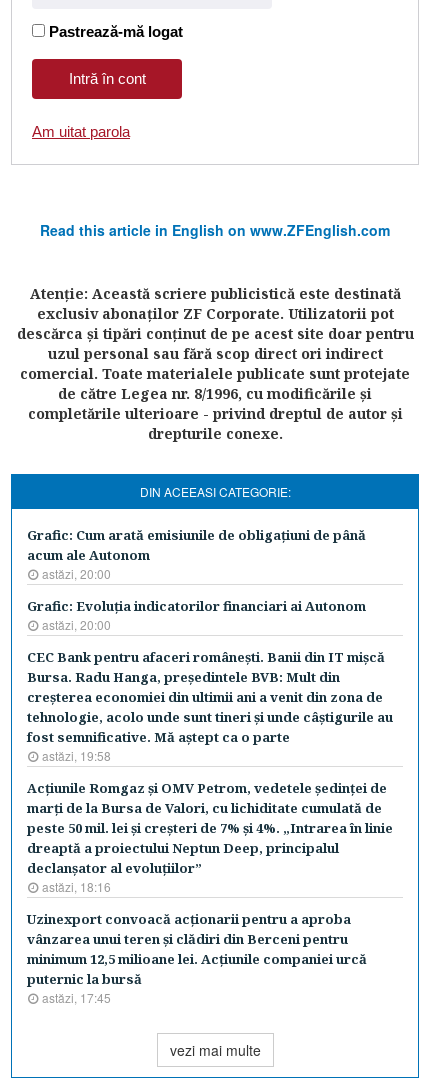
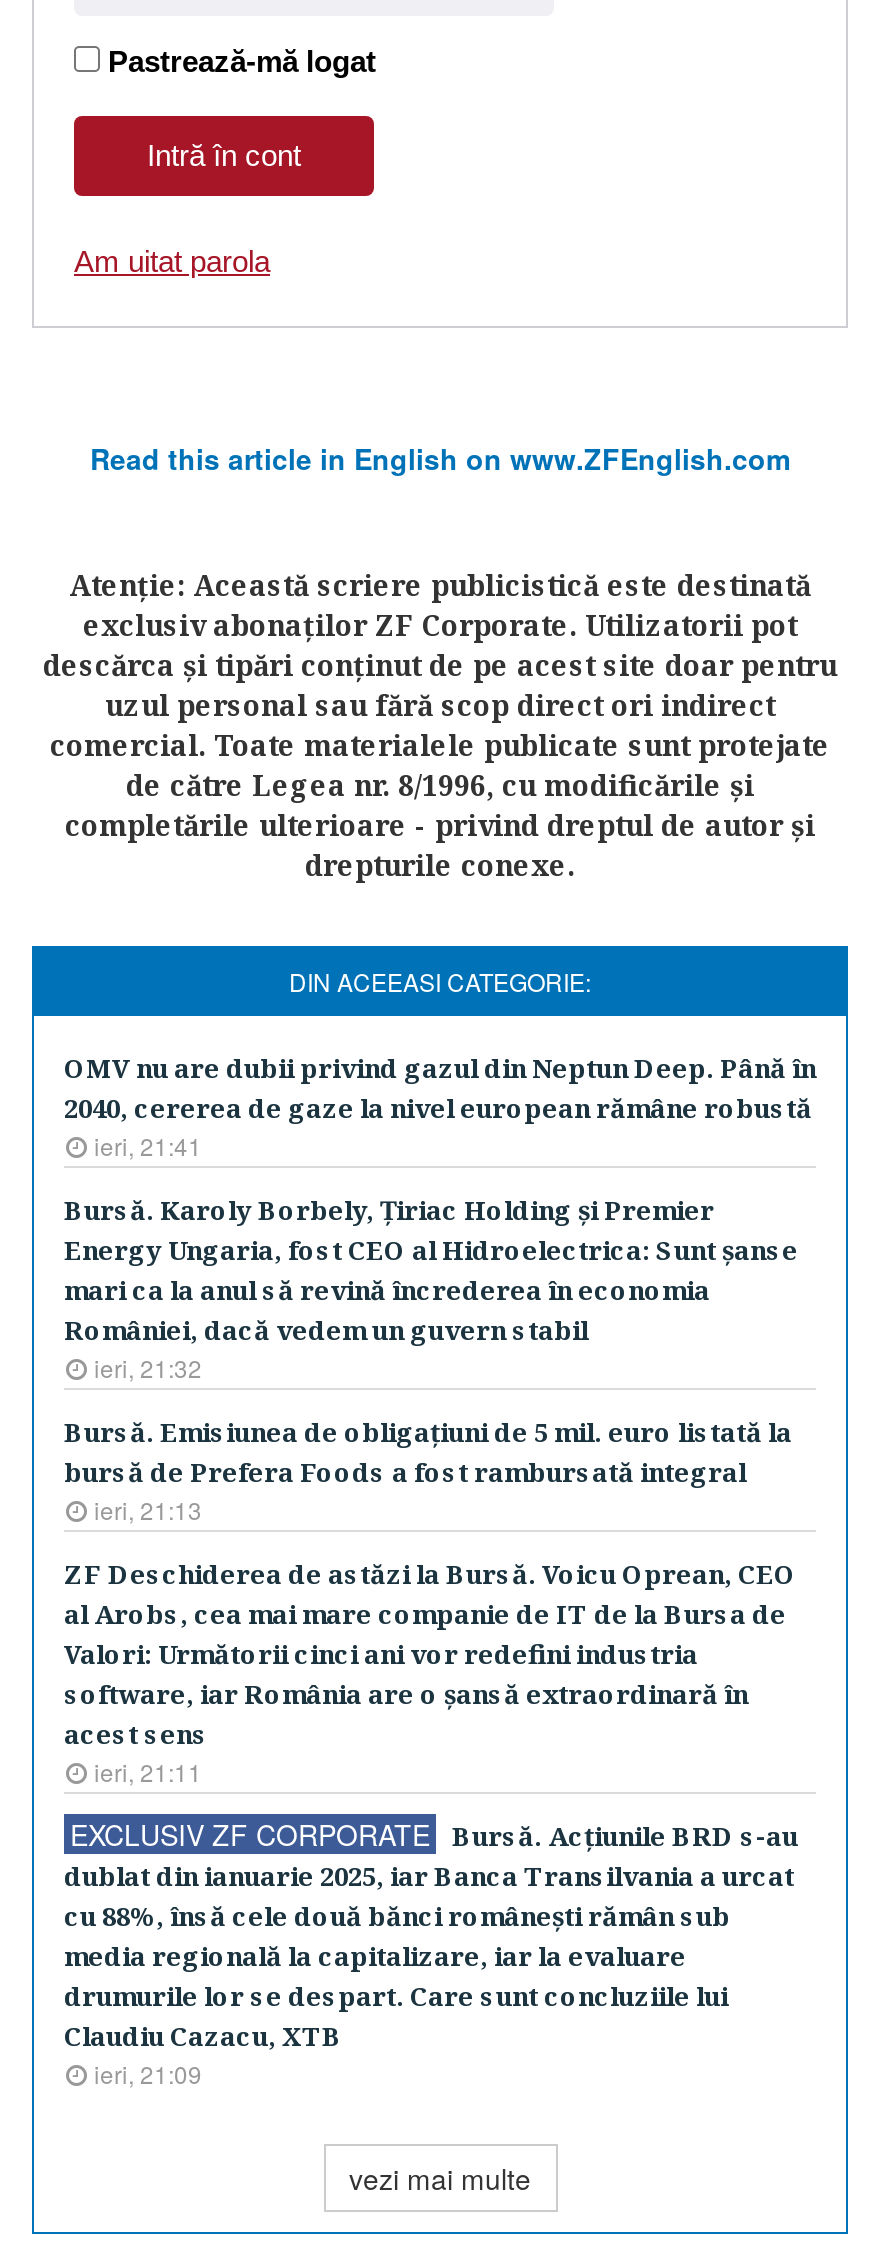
[27,526,366,582] Grafic: Cum arată emisiunile de obligaţiuni de până | acum ale Autonom | astăzi, 20:00 -> [64,1050,816,1162] OMV nu are dubii privind gazul din Neptun Deep. Până în | 2040, cererea de gaze la nivel european rămâne robustă | ieri, 21:41
[27,597,366,633] Grafic: Evoluţia indicatorilor financiari ai Autonom | astăzi, 20:00 -> [64,1192,798,1384] Bursă. Karoly Borbely, Ţiriac Holding şi Premier | Energy Ungaria, fost CEO al Hidroelectrica: Sunt şanse | mari ca la anul să revină încrederea în economia | României, dacă vedem un guvern stabil | ieri, 21:32
[27,648,393,764] CEC Bank pentru afaceri româneşti. Banii din IT mişcă | Bursa. Radu Hanga, preşedintele BVB: Mult din | creşterea economiei din ultimii ani a venit din zona de | tehnologie, acolo unde sunt tineri şi unde câştigurile au | fost semnificative. Mă aştept ca o parte | astăzi, 19:58 -> [64,1414,792,1526] Bursă. Emisiunea de obligaţiuni de 5 mil. euro listată la | bursă de Prefera Foods a fost rambursată integral | ieri, 21:13
[27,779,393,895] Acţiunile Romgaz şi OMV Petrom, vedetele şedinţei de | marţi de la Bursa de Valori, cu lichiditate cumulată de | peste 50 mil. lei şi creşteri de 7% şi 4%. „Intrarea în linie | dreaptă a proiectului Neptun Deep, principalul | declanşator al evoluţiilor” | astăzi, 18:16 -> [64,1556,796,1788] ZF Deschiderea de astăzi la Bursă. Voicu Oprean, CEO | al Arobs, cea mai mare companie de IT de la Bursa de | Valori: Următorii cinci ani vor redefini industria | software, iar România are o şansă extraordinară în | acest sens | ieri, 21:11
[27,910,367,1006] Uzinexport convoacă acţionarii pentru a aproba | vânzarea unui teren şi clădiri din Berceni pentru | minimum 12,5 milioane lei. Acţiunile companiei urcă | puternic la bursă | astăzi, 17:45 -> [64,1814,798,2090] EXCLUSIV ZF CORPORATE | Bursă. Acţiunile BRD s-au | dublat din ianuarie 2025, iar Banca Transilvania a urcat | cu 88%, însă cele două bănci româneşti rămân sub | media regională la capitalizare, iar la evaluare | drumurile lor se despart. Care sunt concluziile lui | Claudiu Cazacu, XTB | ieri, 21:09

